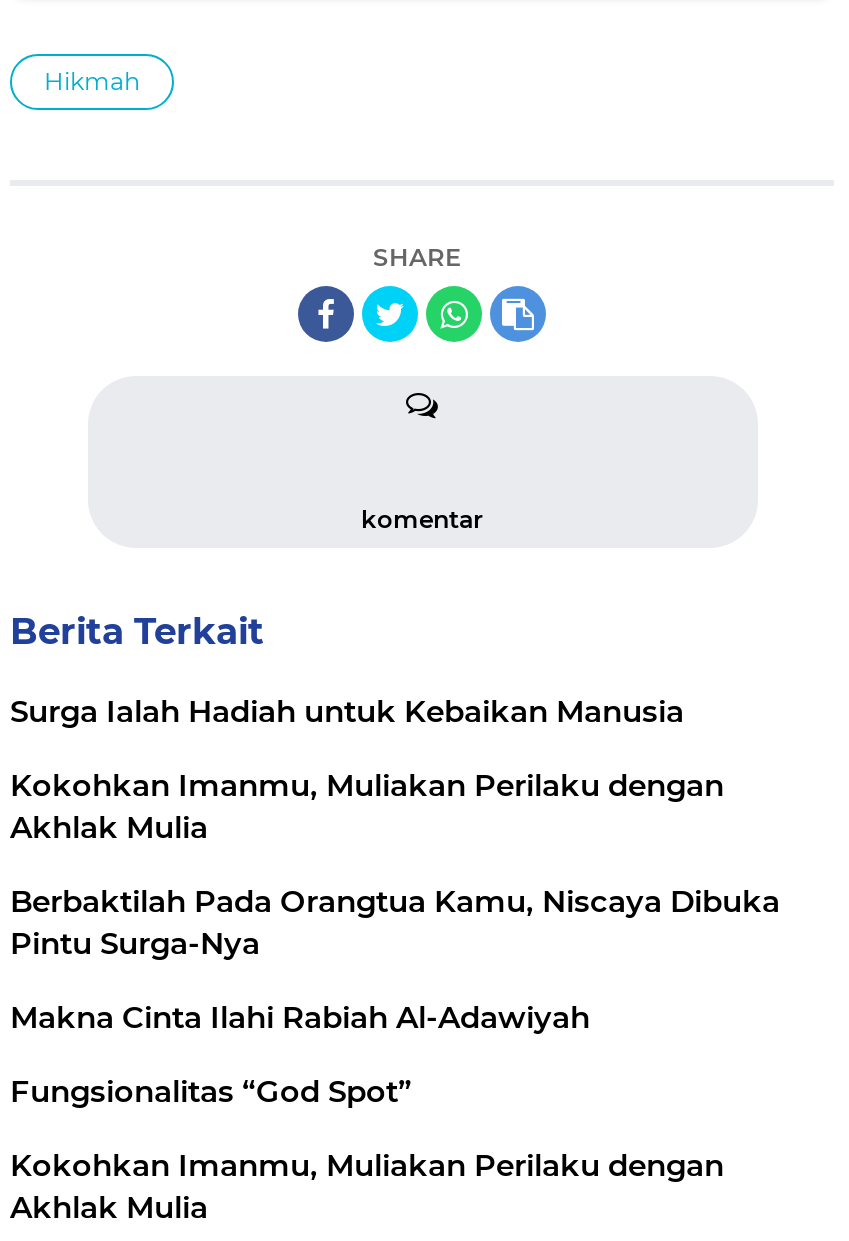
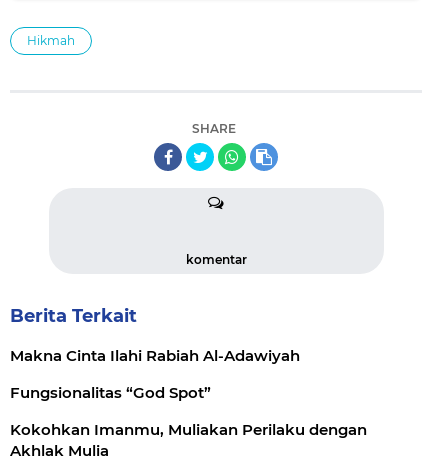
[10,692,780,962] Surga Ialah Hadiah untuk Kebaikan Manusia | Kokohkan Imanmu, Muliakan Perilaku dengan | Akhlak Mulia | Berbaktilah Pada Orangtua Kamu, Niscaya Dibuka | Pintu Surga-Nya -> none

